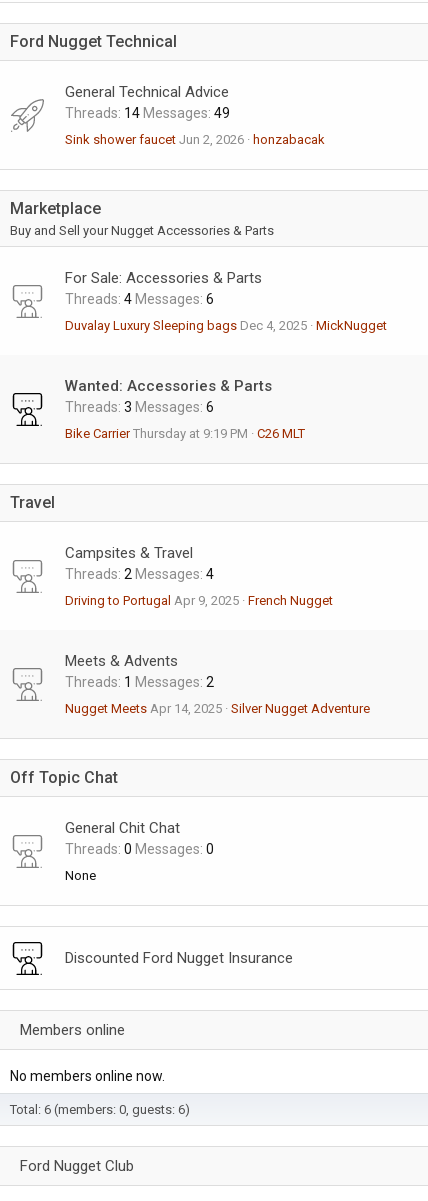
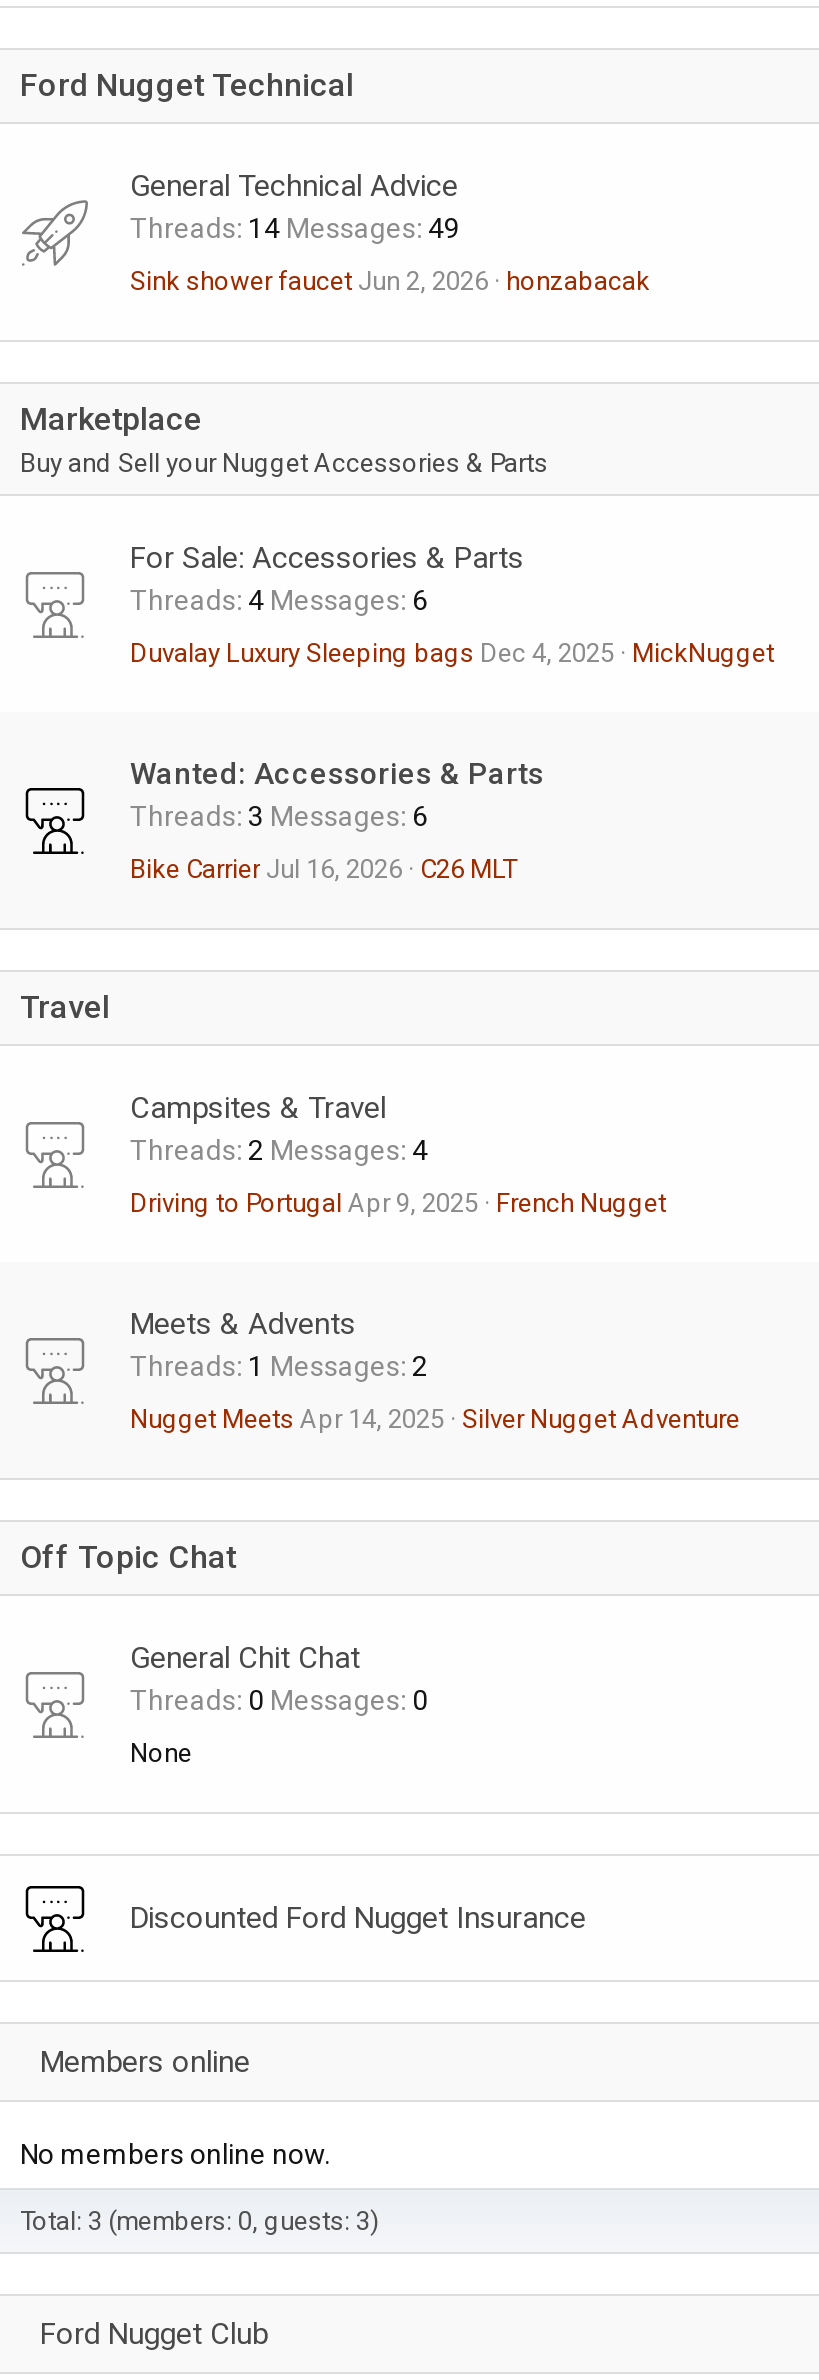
[65,426,305,441] Bike Carrier Thursday at 9:19 PM C26 MLT -> [130,855,516,885] Bike Carrier Jul 16, 2026 C26 MLT
[10,1102,190,1117] Total: 6 (members: 0, guests: 6) -> [20,2207,380,2237] Total: 3 (members: 0, guests: 3)

